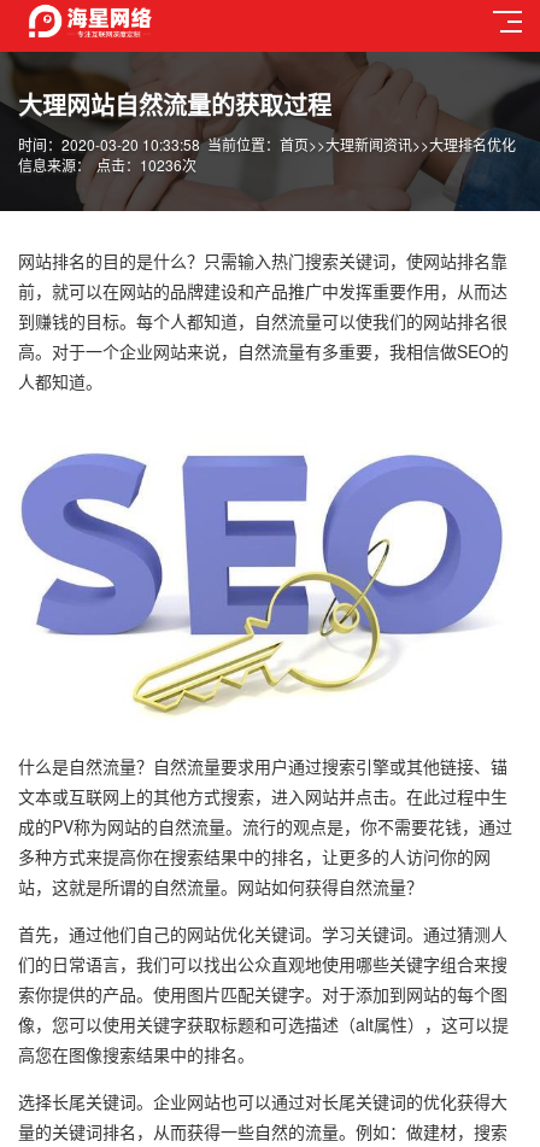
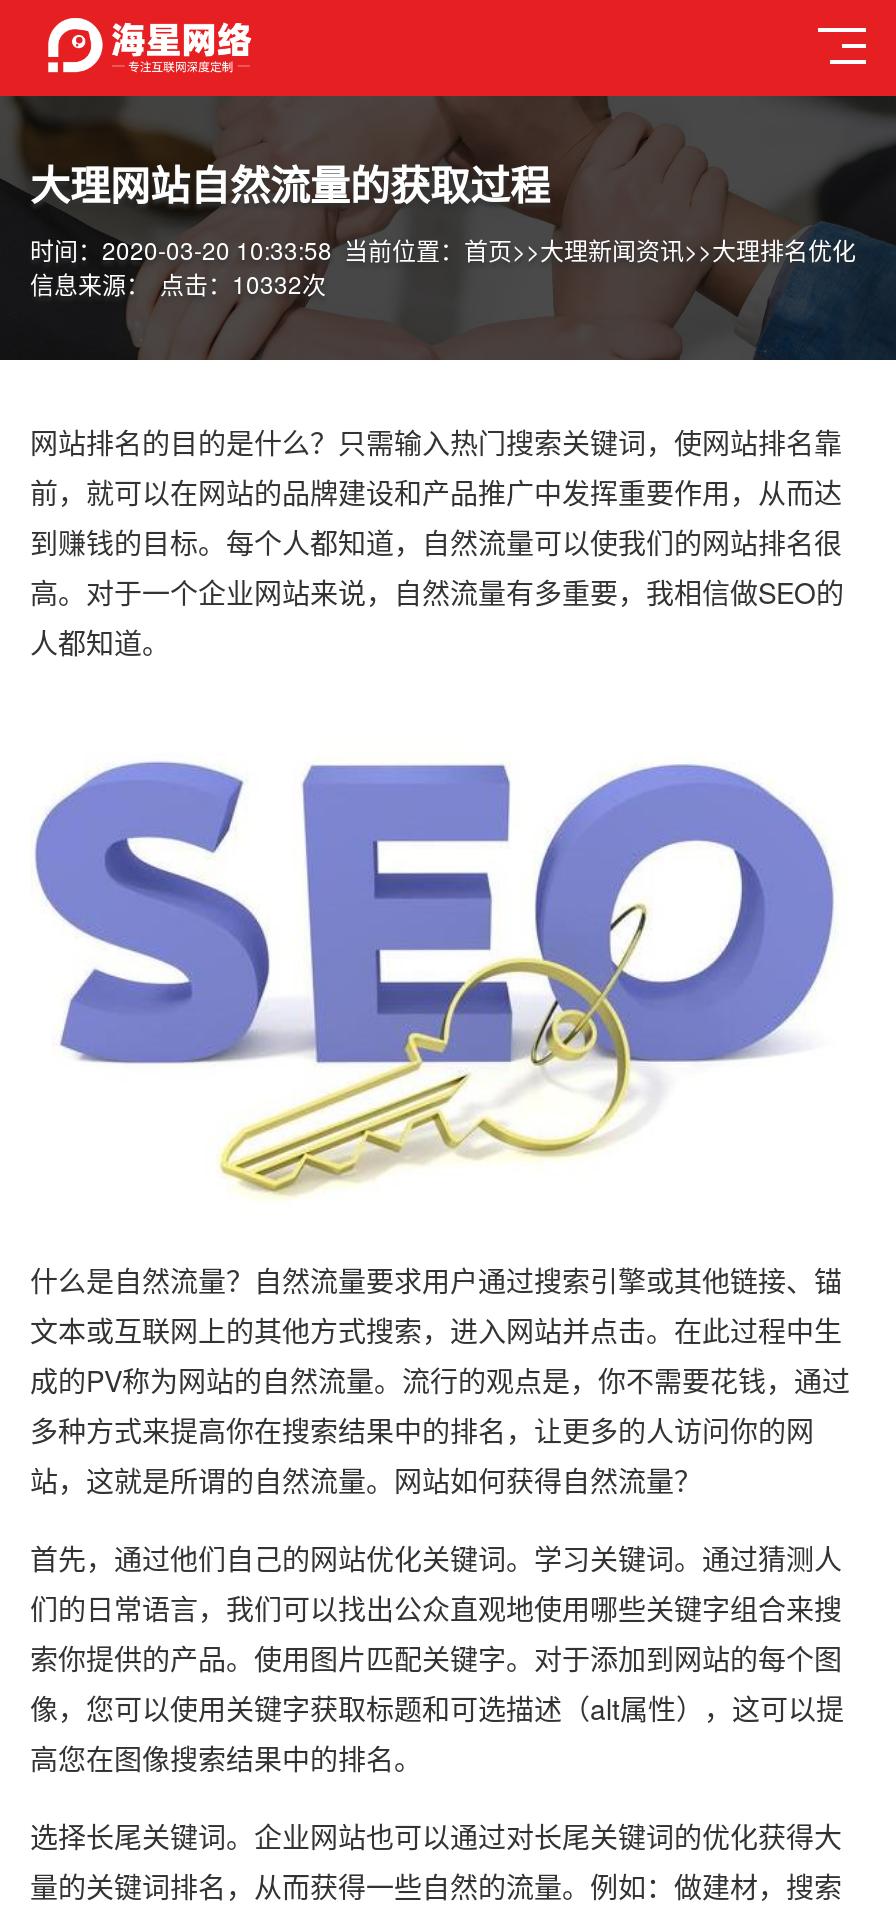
[18,154,196,175] 信息来源： 点击：10236次 -> [30,266,326,300] 信息来源： 点击：10332次

